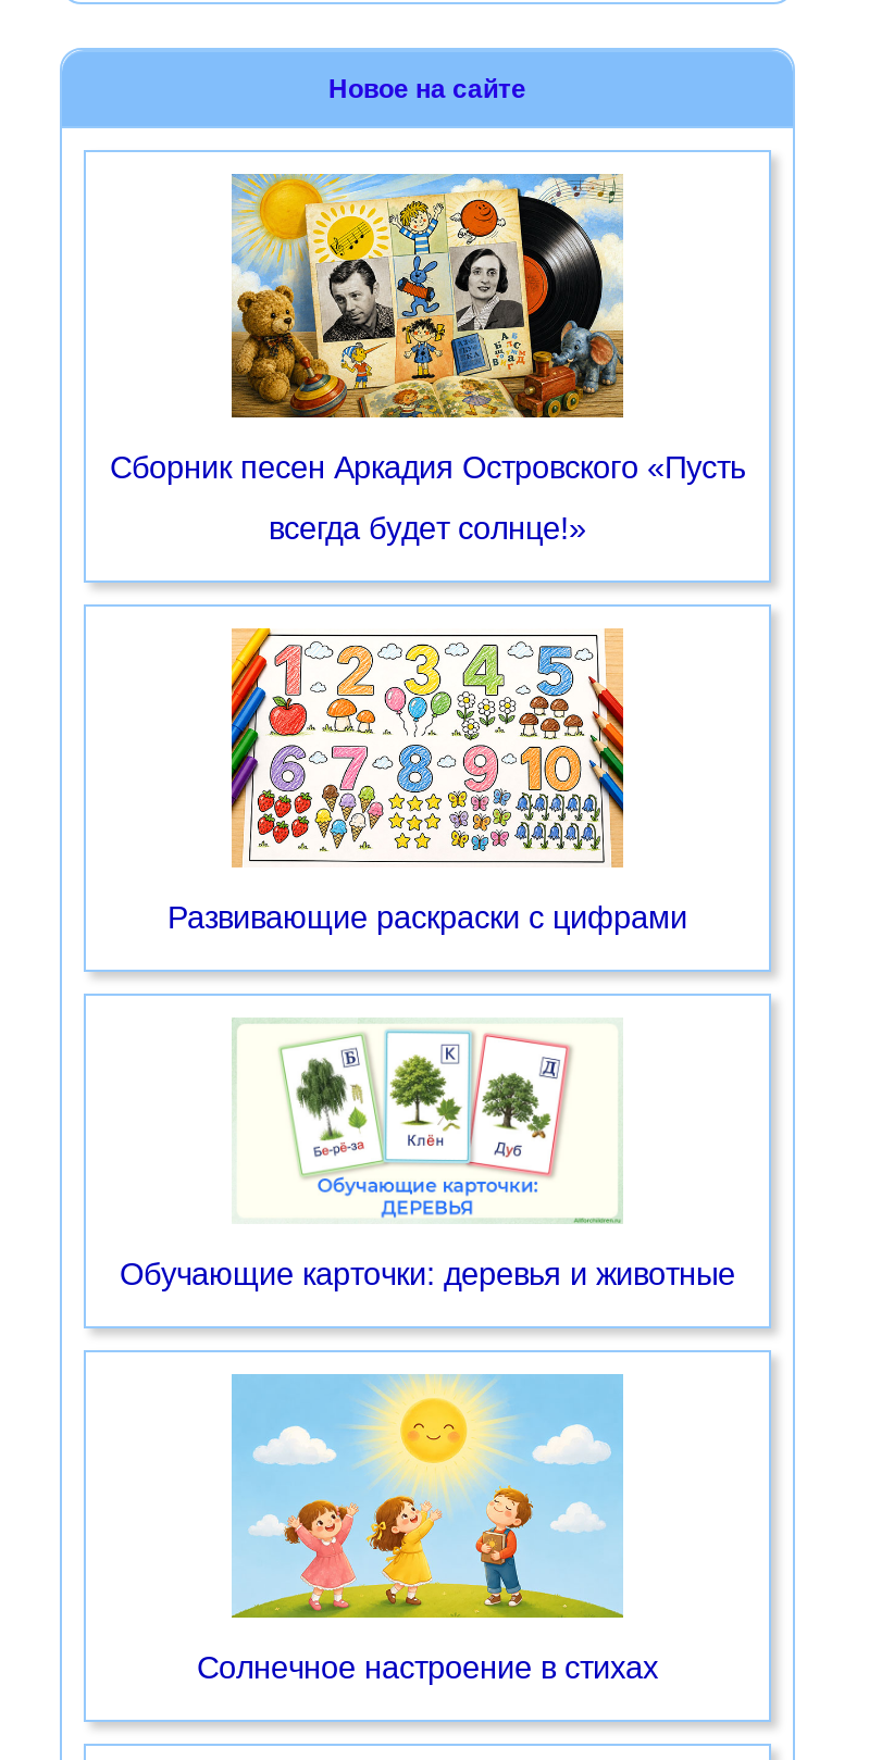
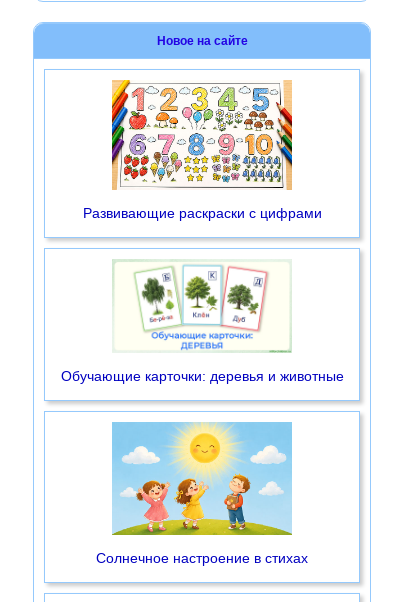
[110,174,745,547] [image] | Сборник песен Аркадия Островского «Пусть | всегда будет солнце!» -> none

